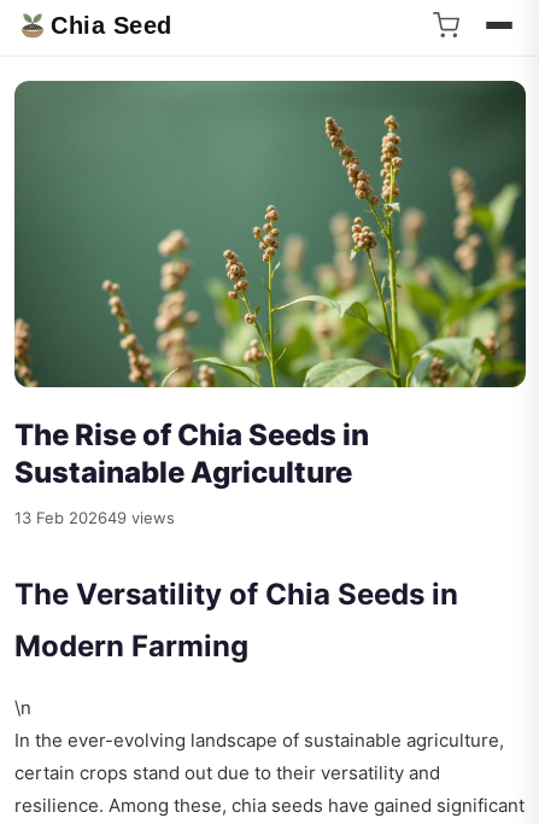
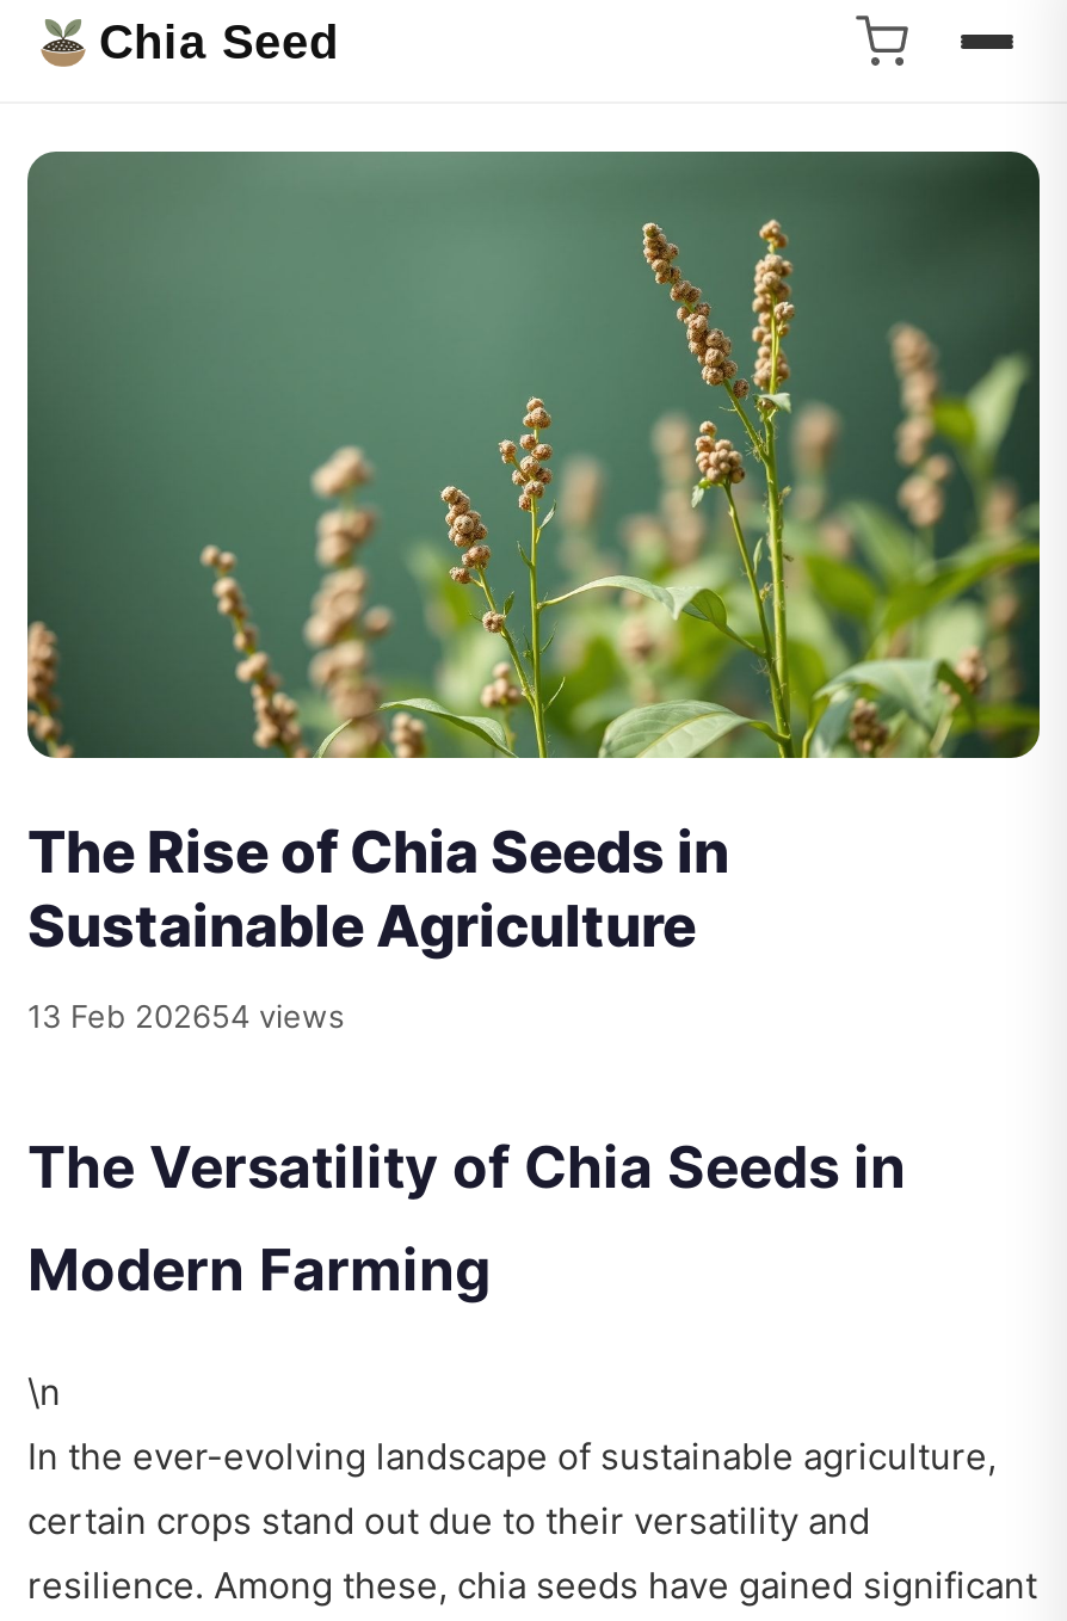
[14,508,175,528] 13 Feb 202649 views -> [27,998,345,1036] 13 Feb 202654 views

